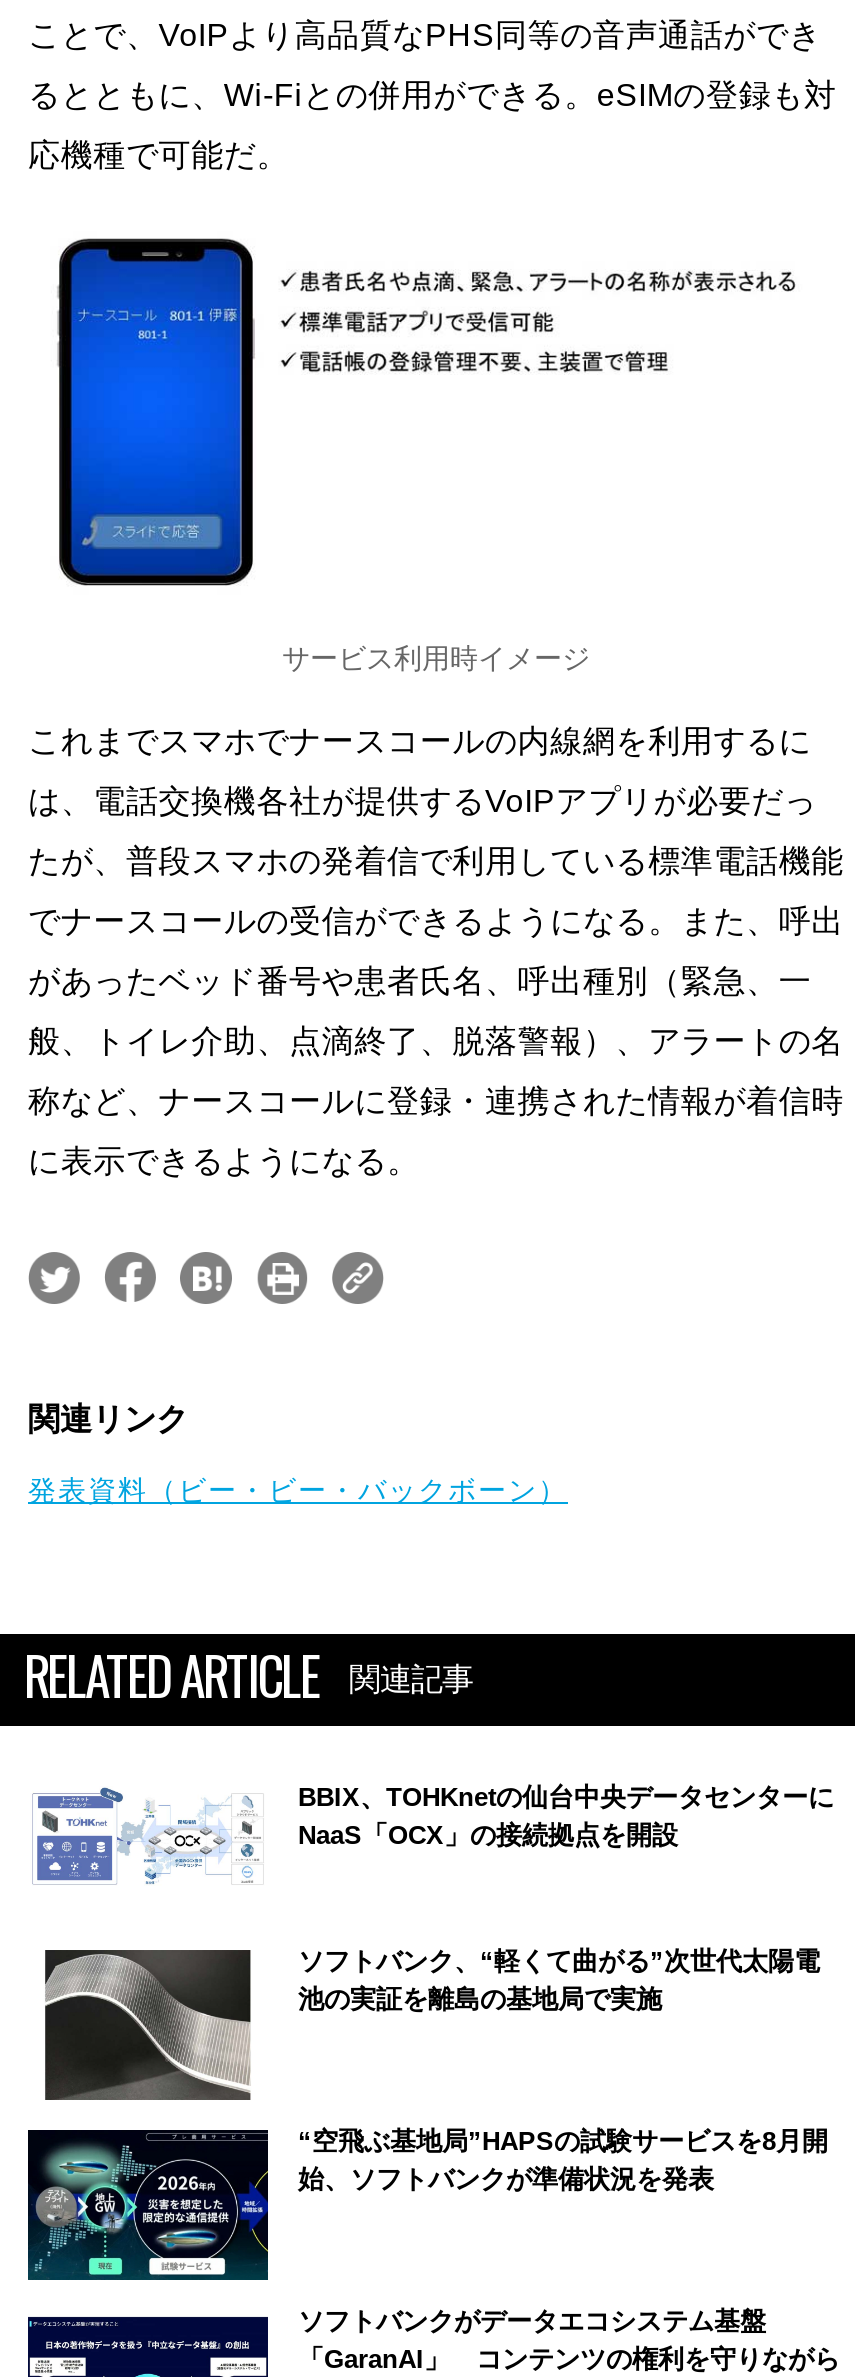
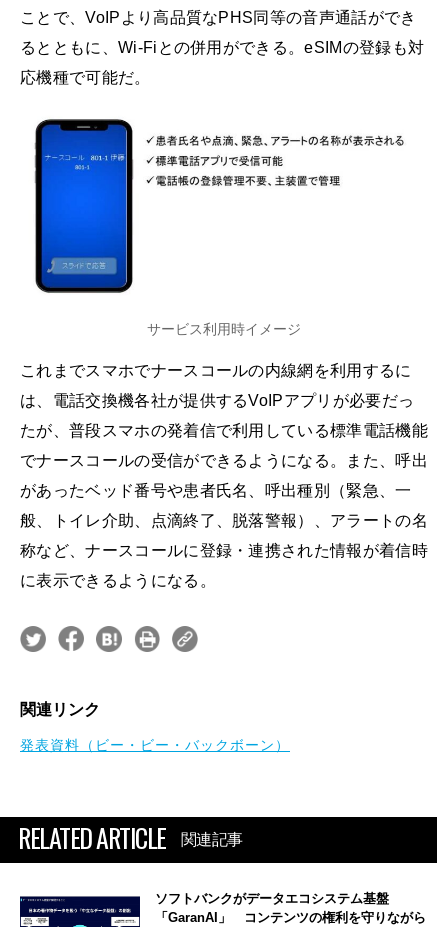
[30,1783,834,1884] [image] | BBIX、TOHKnetの仙台中央データセンターに | NaaS「OCX」の接続拠点を開設 -> none
[28,1926,820,2102] [image] | ソフトバンク、“軽くて曲がる”次世代太陽電 | 池の実証を離島の基地局で実施 -> none
[28,2126,828,2282] [image] | “空飛ぶ基地局”HAPSの試験サービスを8月開 | 始、ソフトバンクが準備状況を発表 -> none

